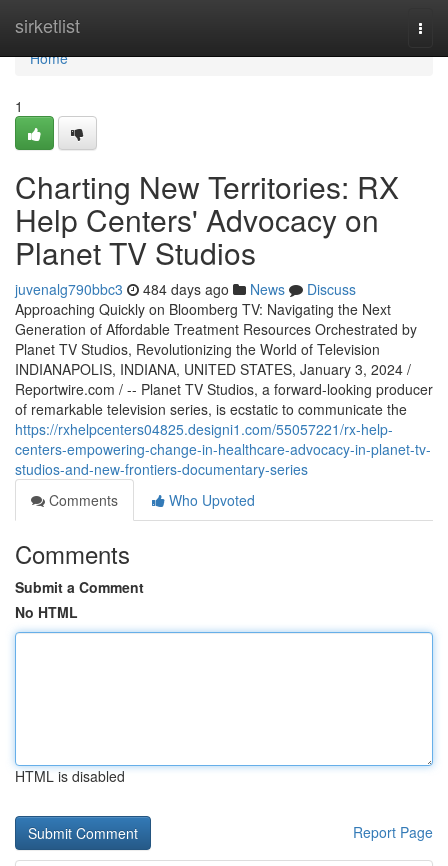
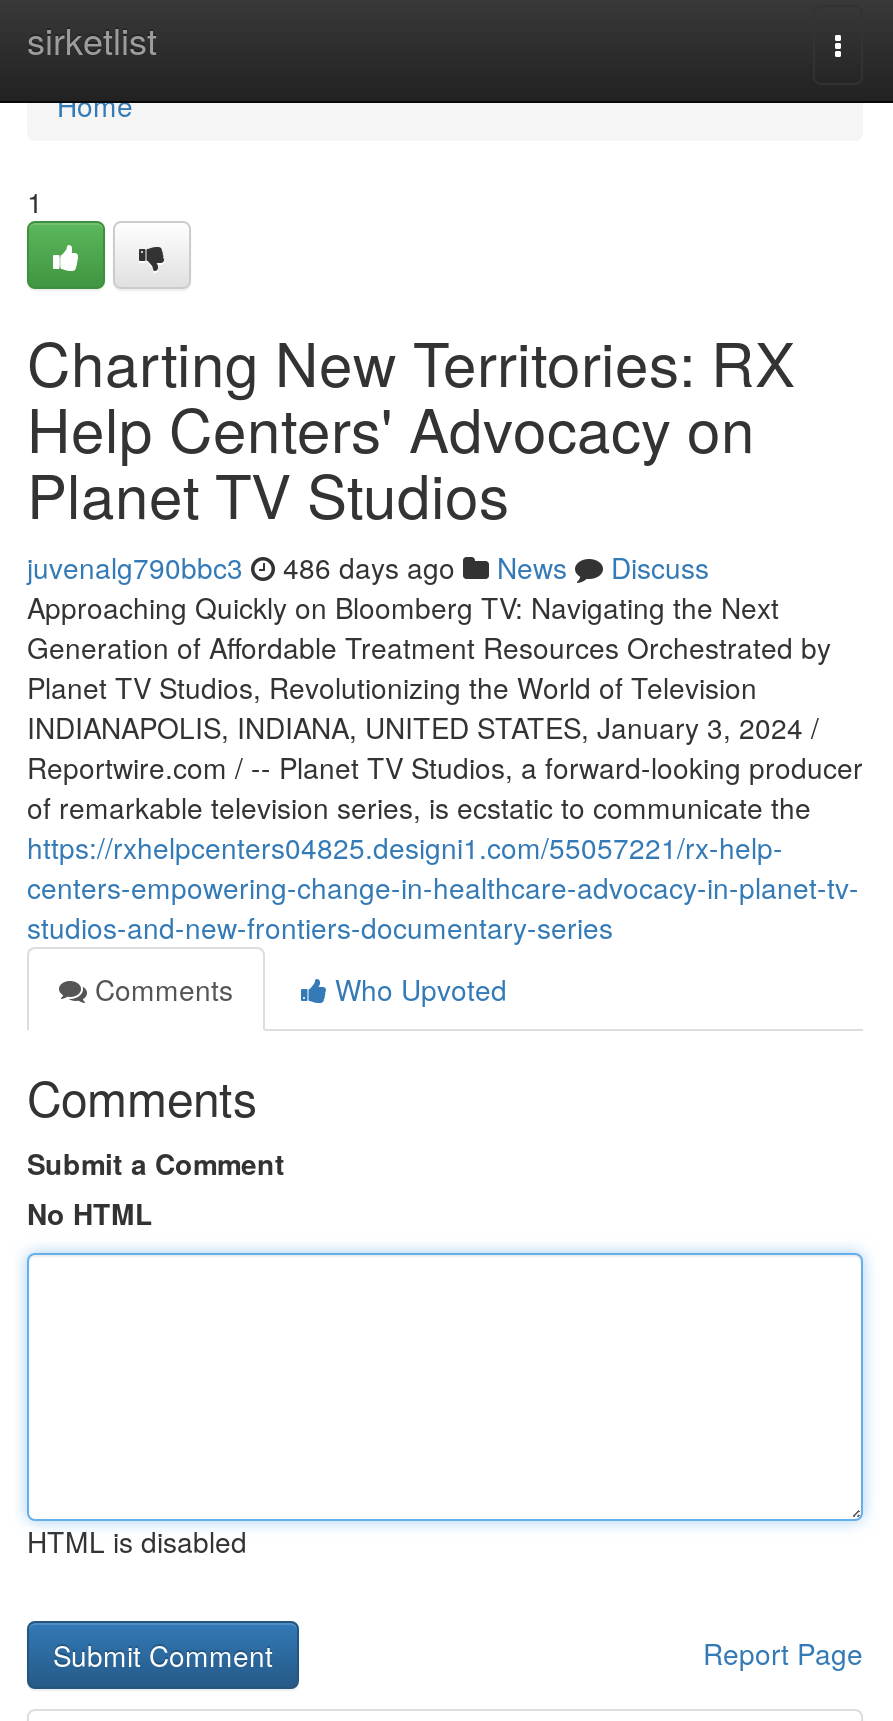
[15,279,356,299] juvenalg790bbc3 484 days ago News Discuss -> [27,547,709,587] juvenalg790bbc3 486 days ago News Discuss

